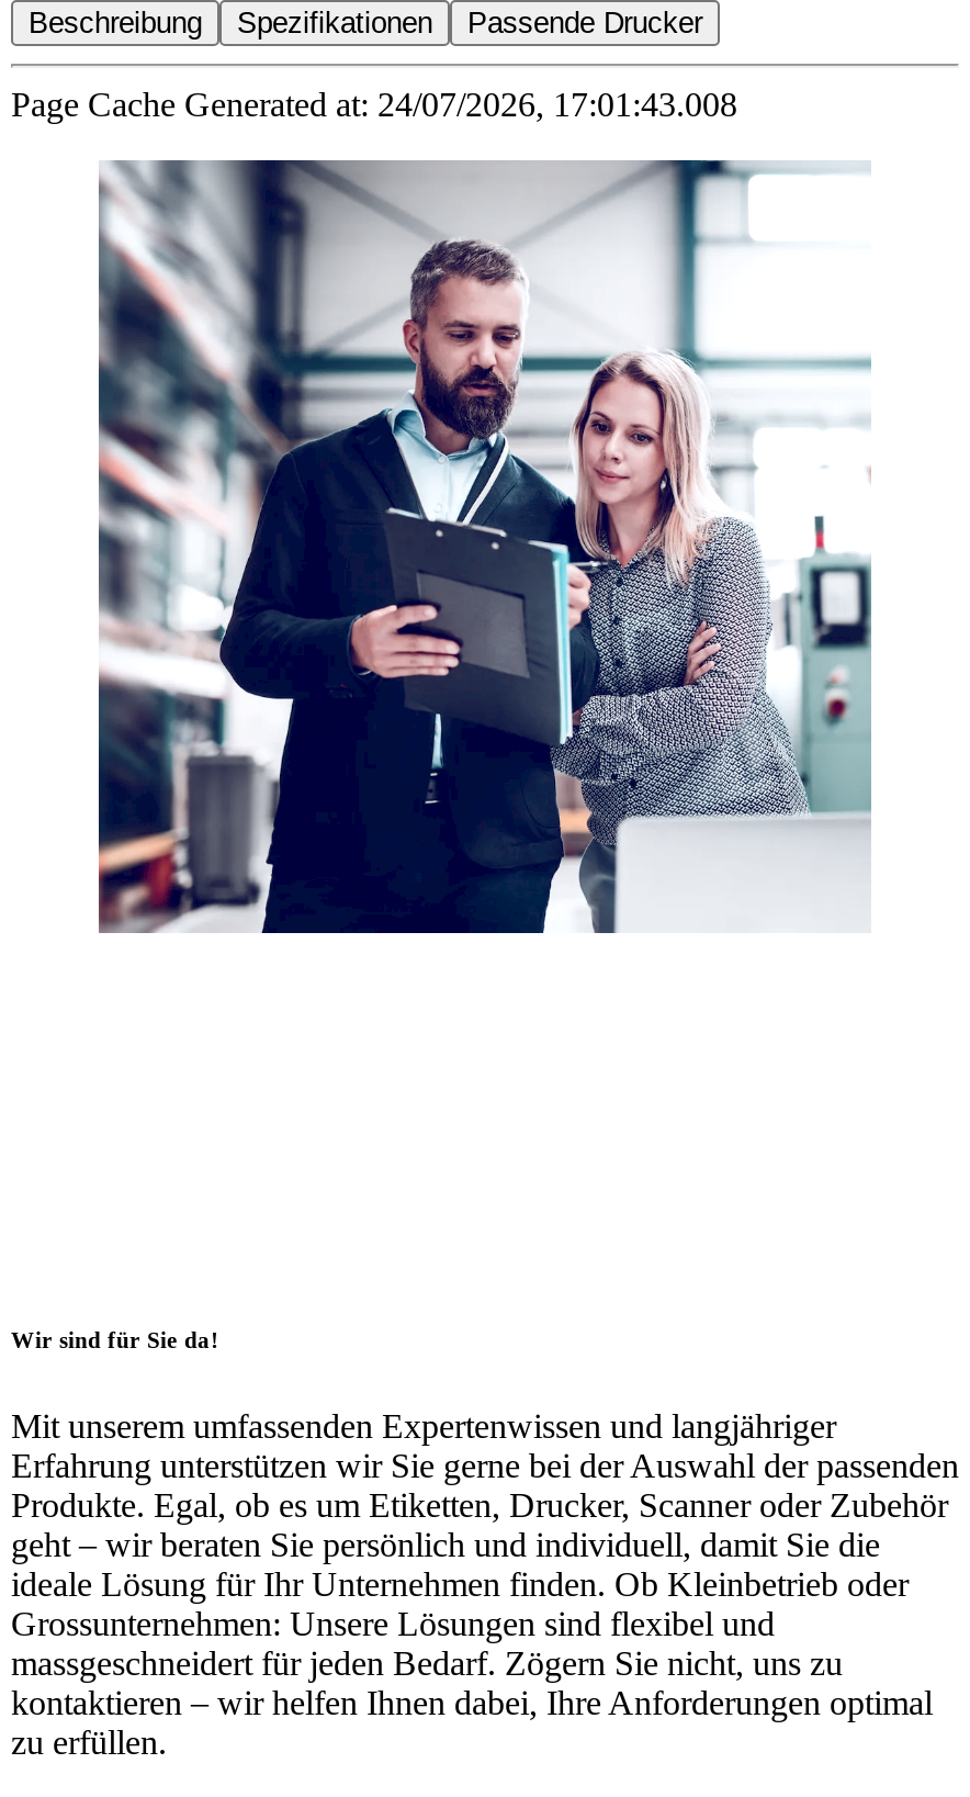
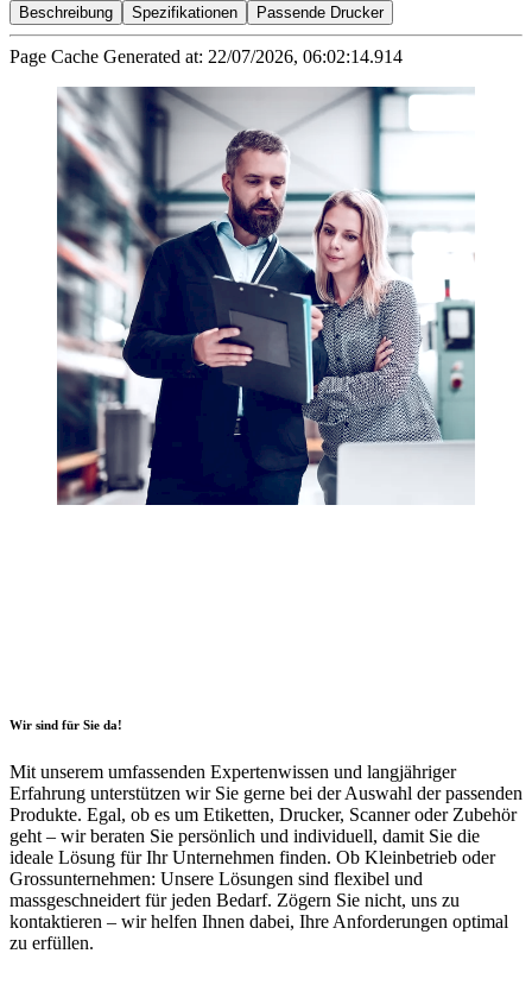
[11,85,737,123] Page Cache Generated at: 24/07/2026, 17:01:43.008 -> [9,46,403,66] Page Cache Generated at: 22/07/2026, 06:02:14.914

